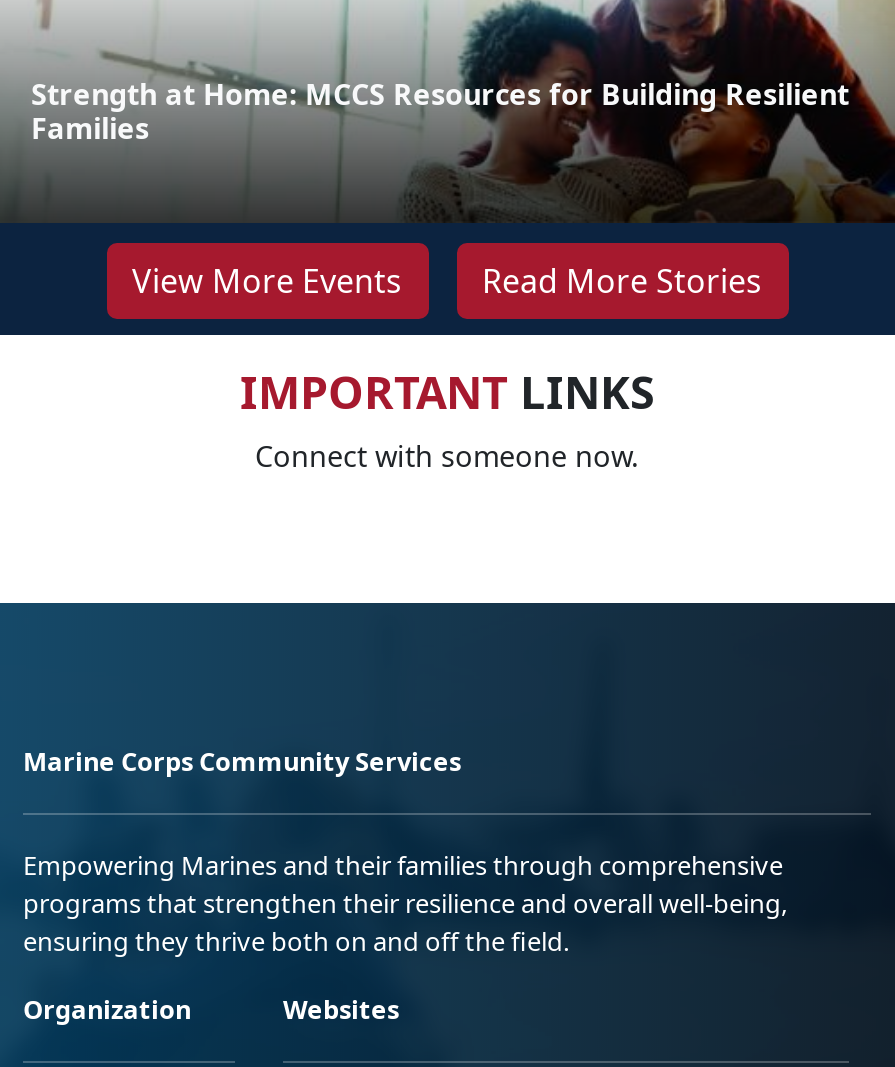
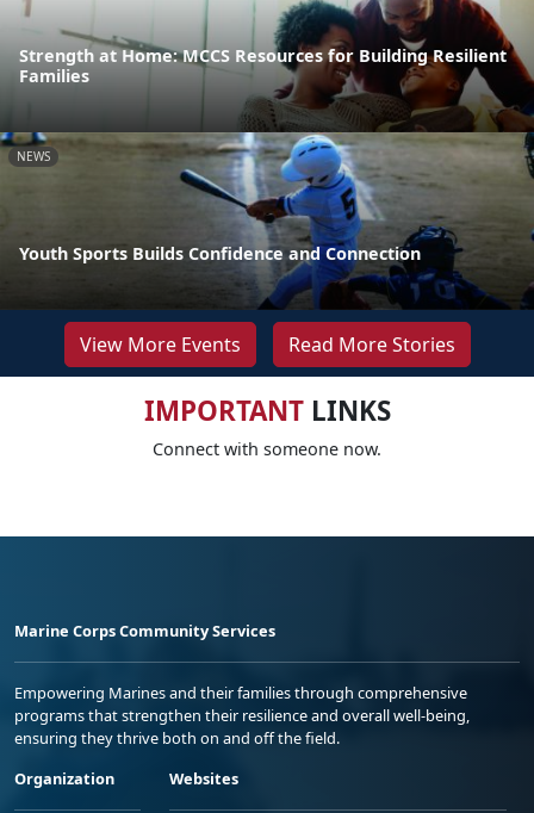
none -> [4,131,530,309] [image] | NEWS
none -> [19,242,421,265] Youth Sports Builds Confidence and Connection

